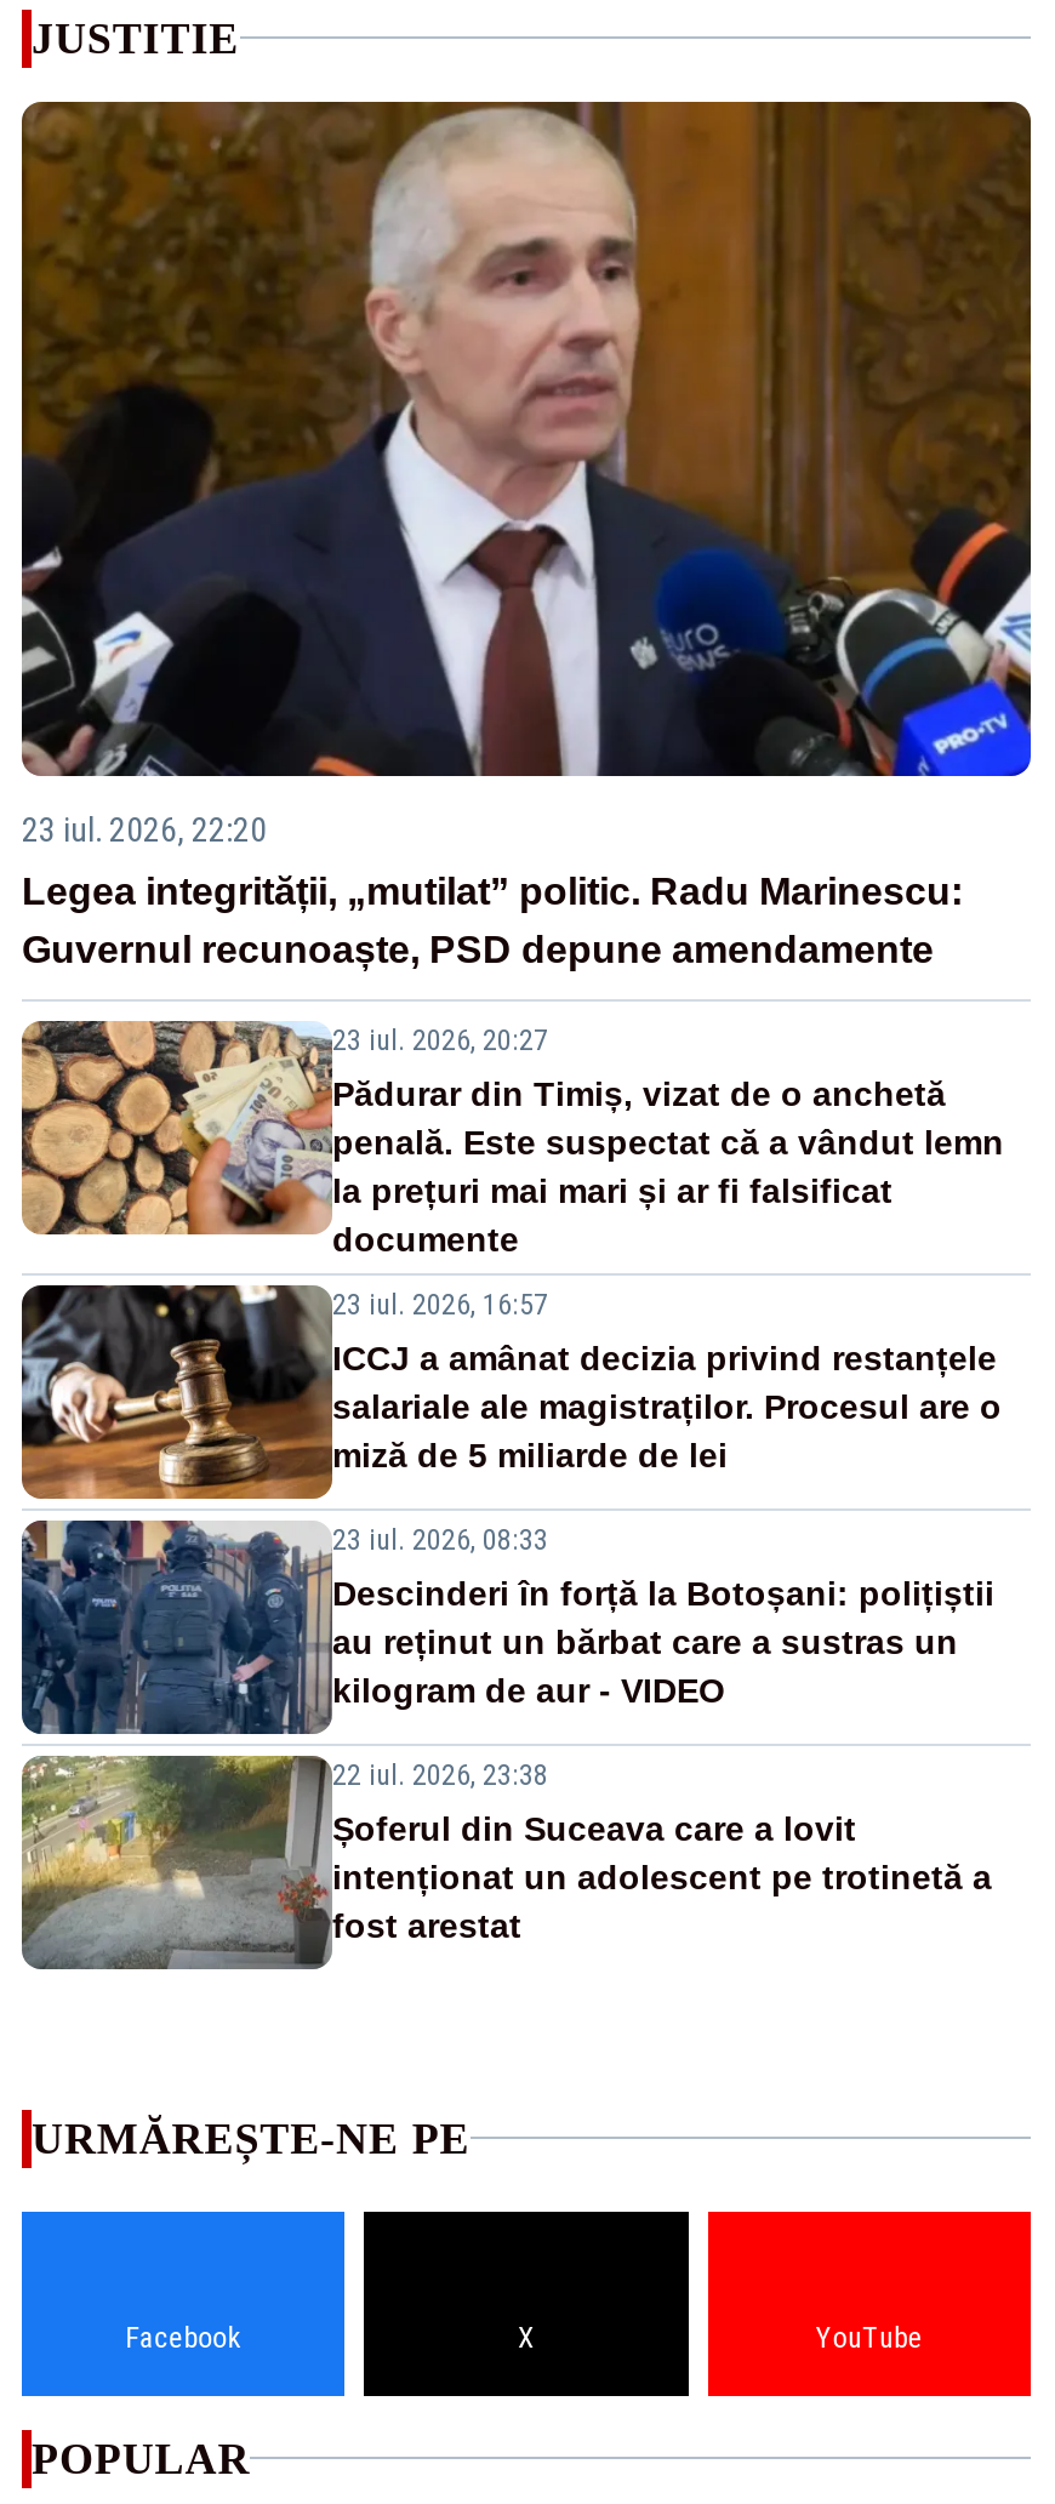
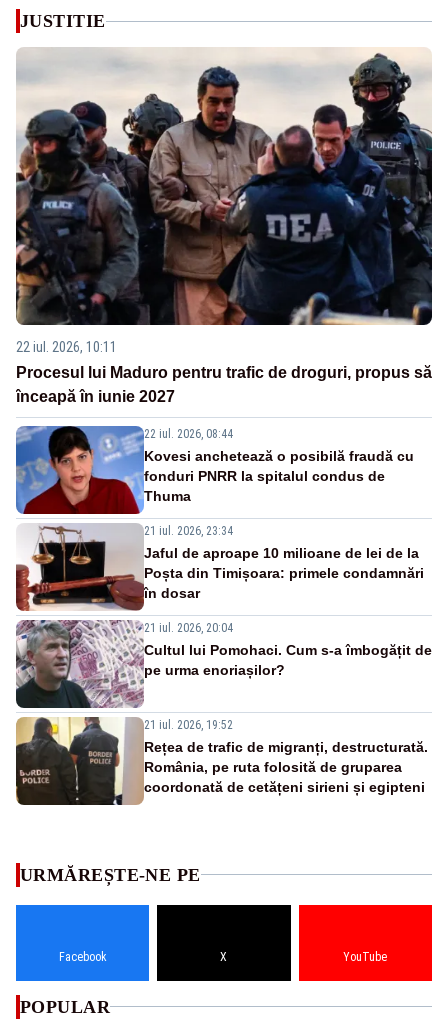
[19,98,1033,847] [image] | 23 iul. 2026, 22:20 -> [15,47,433,355] [image] | 22 iul. 2026, 10:11
[22,869,963,969] Legea integrității, „mutilat” politic. Radu Marinescu: | Guvernul recunoaște, PSD depune amendamente -> [16,364,432,405] Procesul lui Maduro pentru trafic de droguri, propus să | înceapă în iunie 2027
[19,1020,1004,1257] [image] | 23 iul. 2026, 20:27 | Pădurar din Timiș, vizat de o anchetă | penală. Este suspectat că a vândut lemn | la prețuri mai mari și ar fi falsificat | documente -> [15,425,414,515] [image] | 22 iul. 2026, 08:44 | Kovesi anchetează o posibilă fraudă cu | fonduri PNRR la spitalul condus de | Thuma
[19,1282,1002,1500] [image] | 23 iul. 2026, 16:57 | ICCJ a amânat decizia privind restanțele | salariale ale magistraților. Procesul are o | miză de 5 miliarde de lei -> [16,523,424,611] [image] | 21 iul. 2026, 23:34 | Jaful de aproape 10 milioane de lei de la | Poșta din Timișoara: primele condamnări | în dosar
[22,1519,994,1735] [image] | 23 iul. 2026, 08:33 | Descinderi în forță la Botoșani: polițiștii | au reținut un bărbat care a sustras un | kilogram de aur - VIDEO -> [16,620,432,708] [image] | 21 iul. 2026, 20:04 | Cultul lui Pomohaci. Cum s-a îmbogățit de | pe urma enoriașilor?
[19,1752,992,1970] [image] | 22 iul. 2026, 23:38 | Șoferul din Suceava care a lovit | intenționat un adolescent pe trotinetă a | fost arestat -> [16,717,428,805] [image] | 21 iul. 2026, 19:52 | Rețea de trafic de migranți, destructurată. | România, pe ruta folosită de gruparea | coordonată de cetățeni sirieni și egipteni

